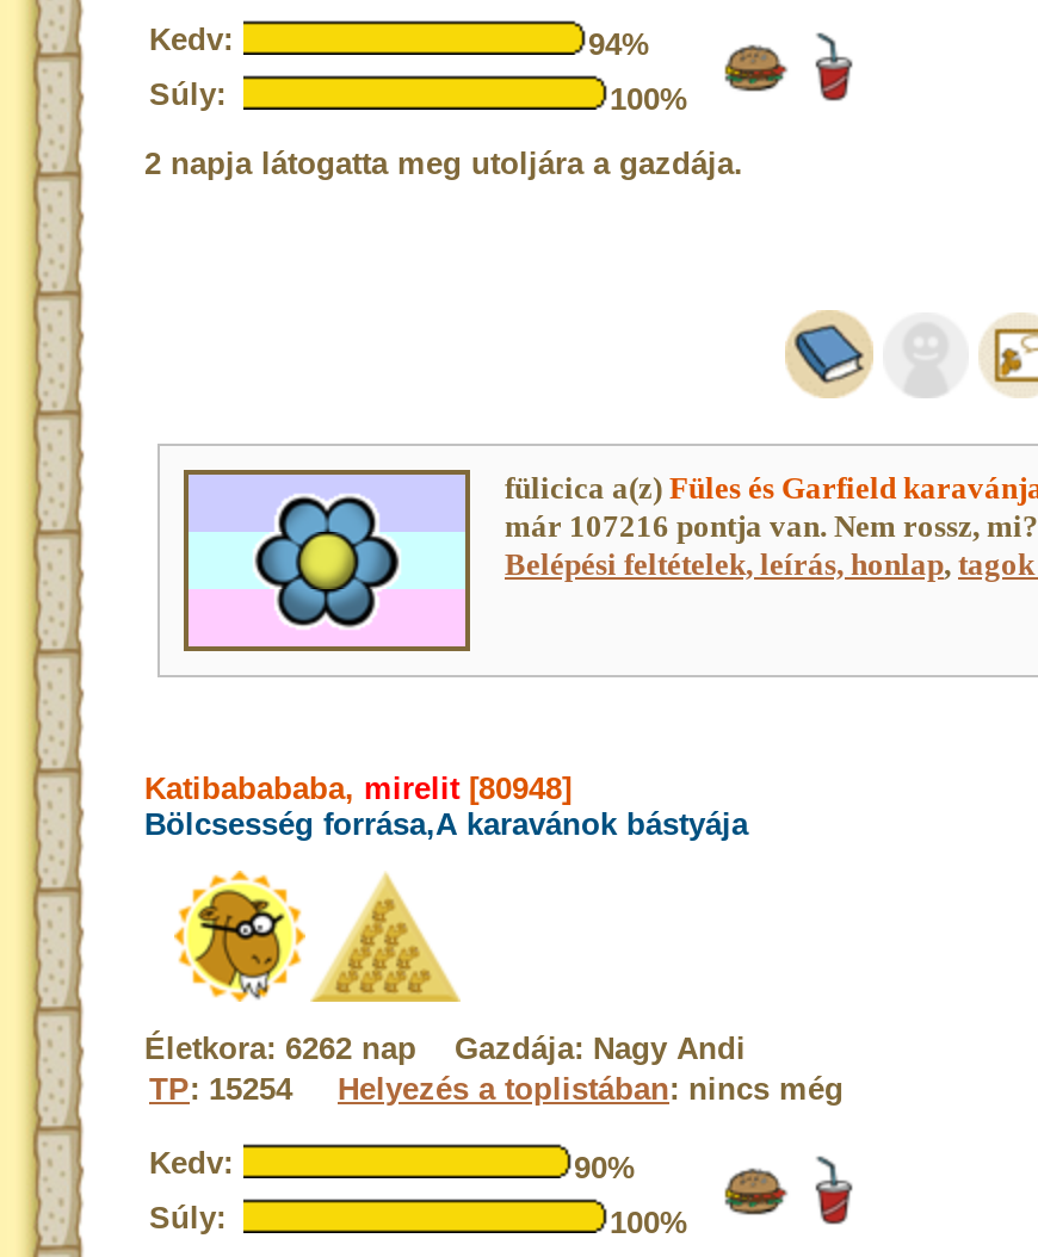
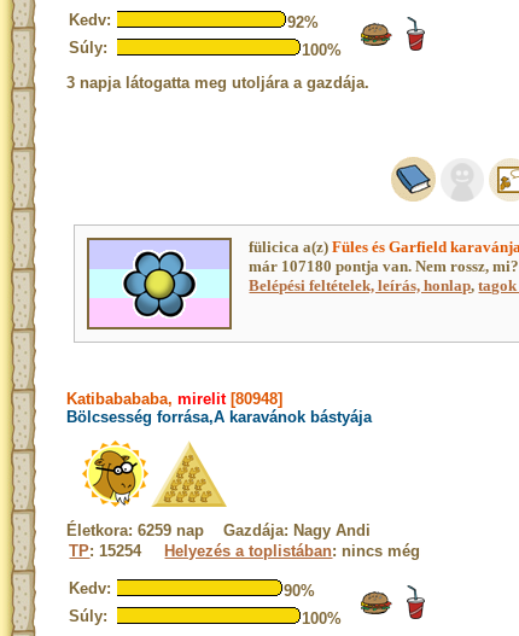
[588,26,650,62] 94% -> [288,13,319,31] 92%
[144,145,743,181] 2 napja látogatta meg utoljára a gazdája. -> [67,74,370,92] 3 napja látogatta meg utoljára a gazdája.
[505,508,1038,544] már 107216 pontja van. Nem rossz, mi? -> [249,257,519,275] már 107180 pontja van. Nem rossz, mi?
[144,1030,746,1066] Életkora: 6262 nap Gazdája: Nagy Andi -> [67,521,371,539] Életkora: 6259 nap Gazdája: Nagy Andi

